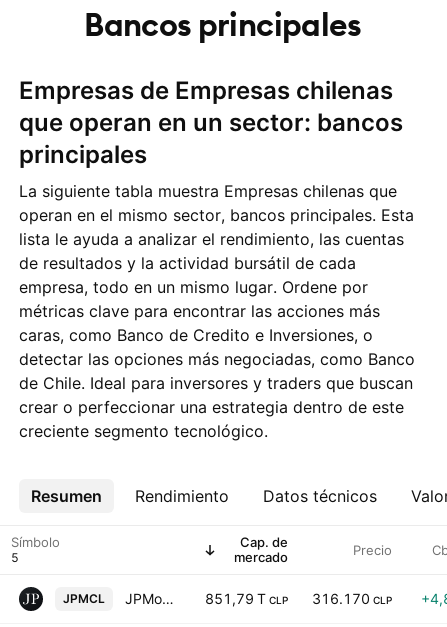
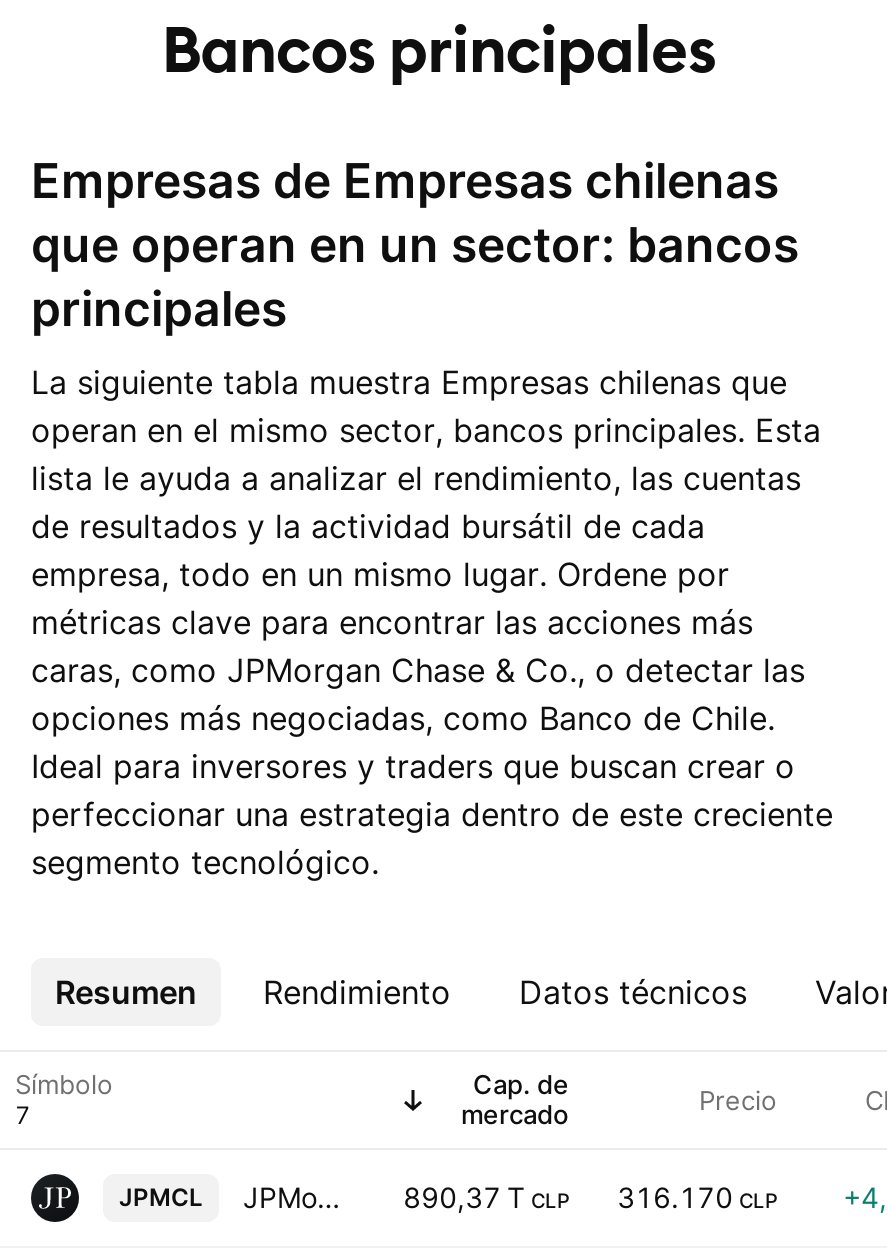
[19,325,415,441] caras, como Banco de Credito e Inversiones, o | detectar las opciones más negociadas, como Banco | de Chile. Ideal para inversores y traders que buscan | crear o perfeccionar una estrategia dentro de este | creciente segmento tecnológico. -> [31,650,833,882] caras, como JPMorgan Chase & Co., o detectar las | opciones más negociadas, como Banco de Chile. | Ideal para inversores y traders que buscan crear o | perfeccionar una estrategia dentro de este creciente | segmento tecnológico.
[205,590,288,607] 851,79 T CLP -> [403,1180,569,1214] 890,37 T CLP

